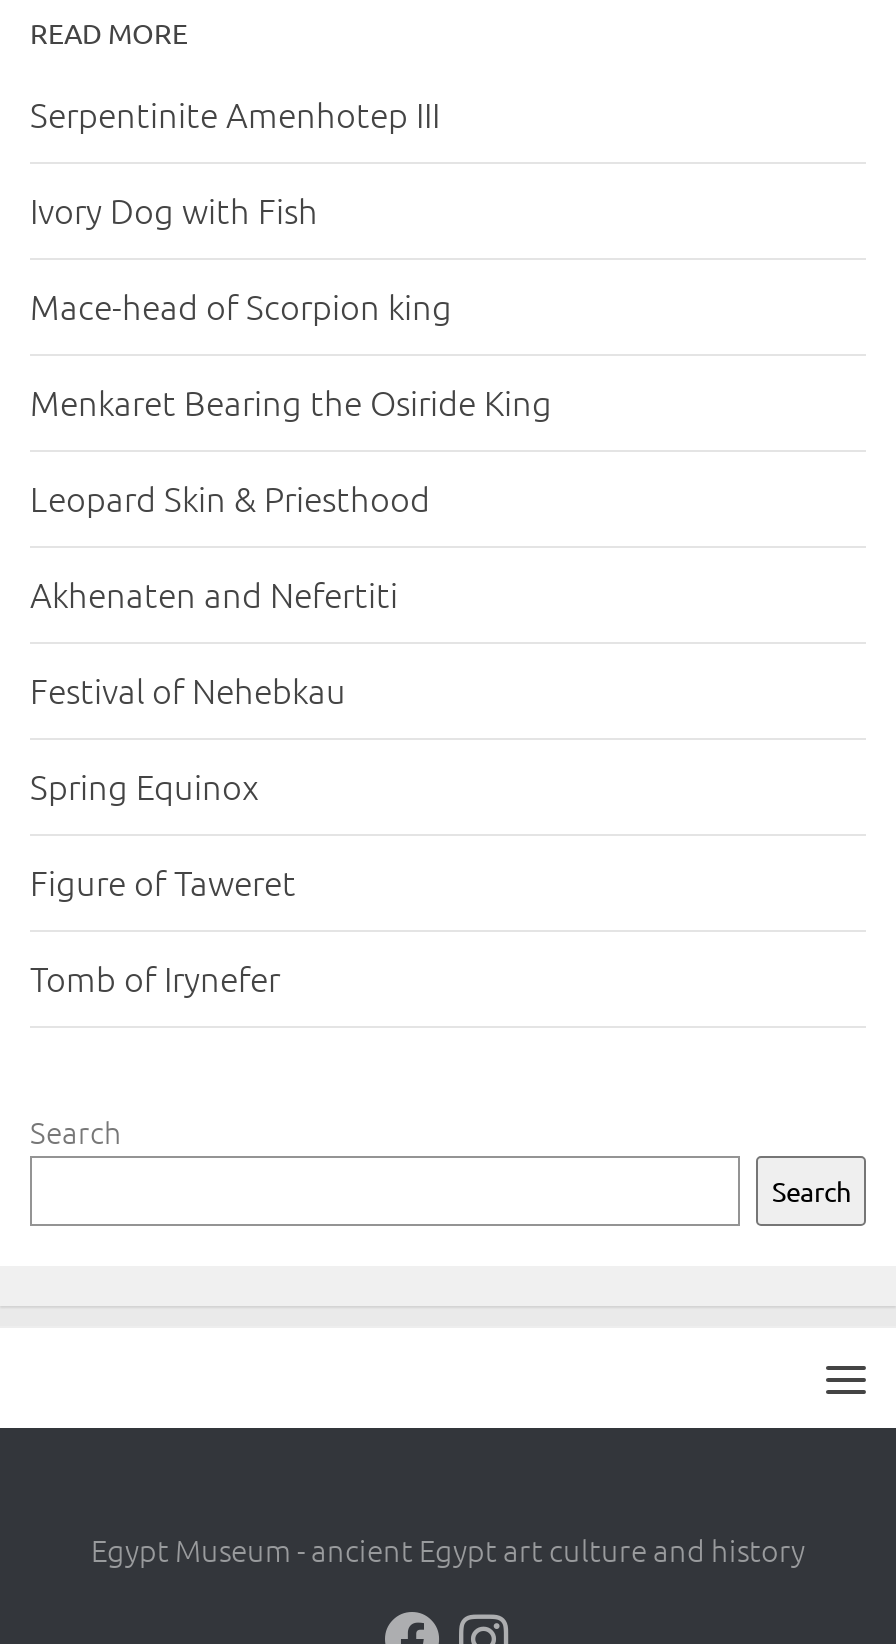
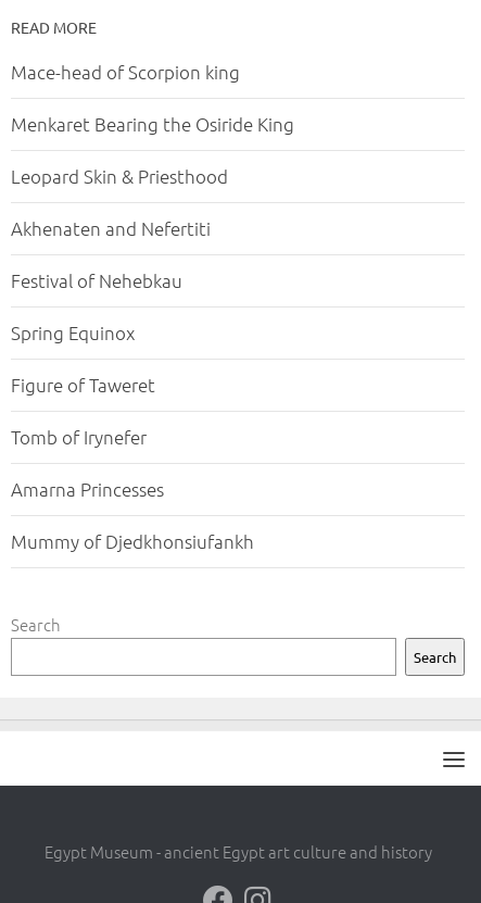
[30,92,440,232] Serpentinite Amenhotep III | Ivory Dog with Fish -> none
moved [30,284,552,1000] -> [11,60,294,449]: Mace-head of Scorpion king | Menkaret Bearing the Osiride King | Leopard Skin & Priesthood | Akhenaten and Nefertiti | Festival of Nehebkau | Spring Equinox | Figure of Taweret | Tomb of Irynefer
none -> [11,477,254,553] Amarna Princesses | Mummy of Djedkhonsiufankh

